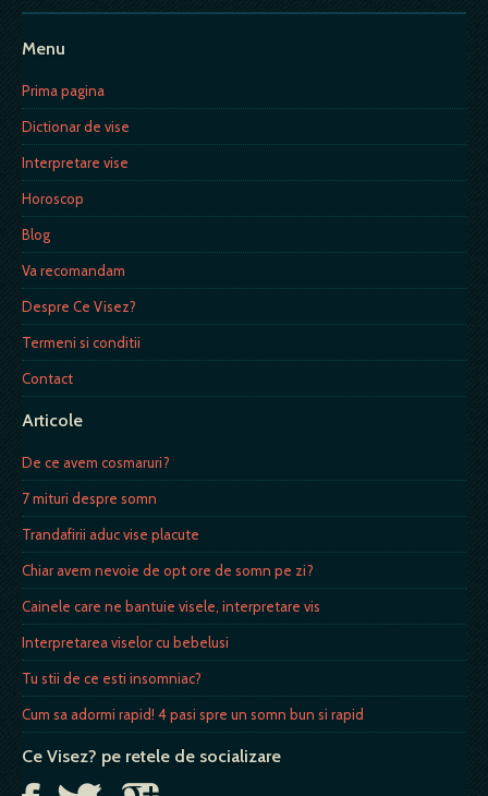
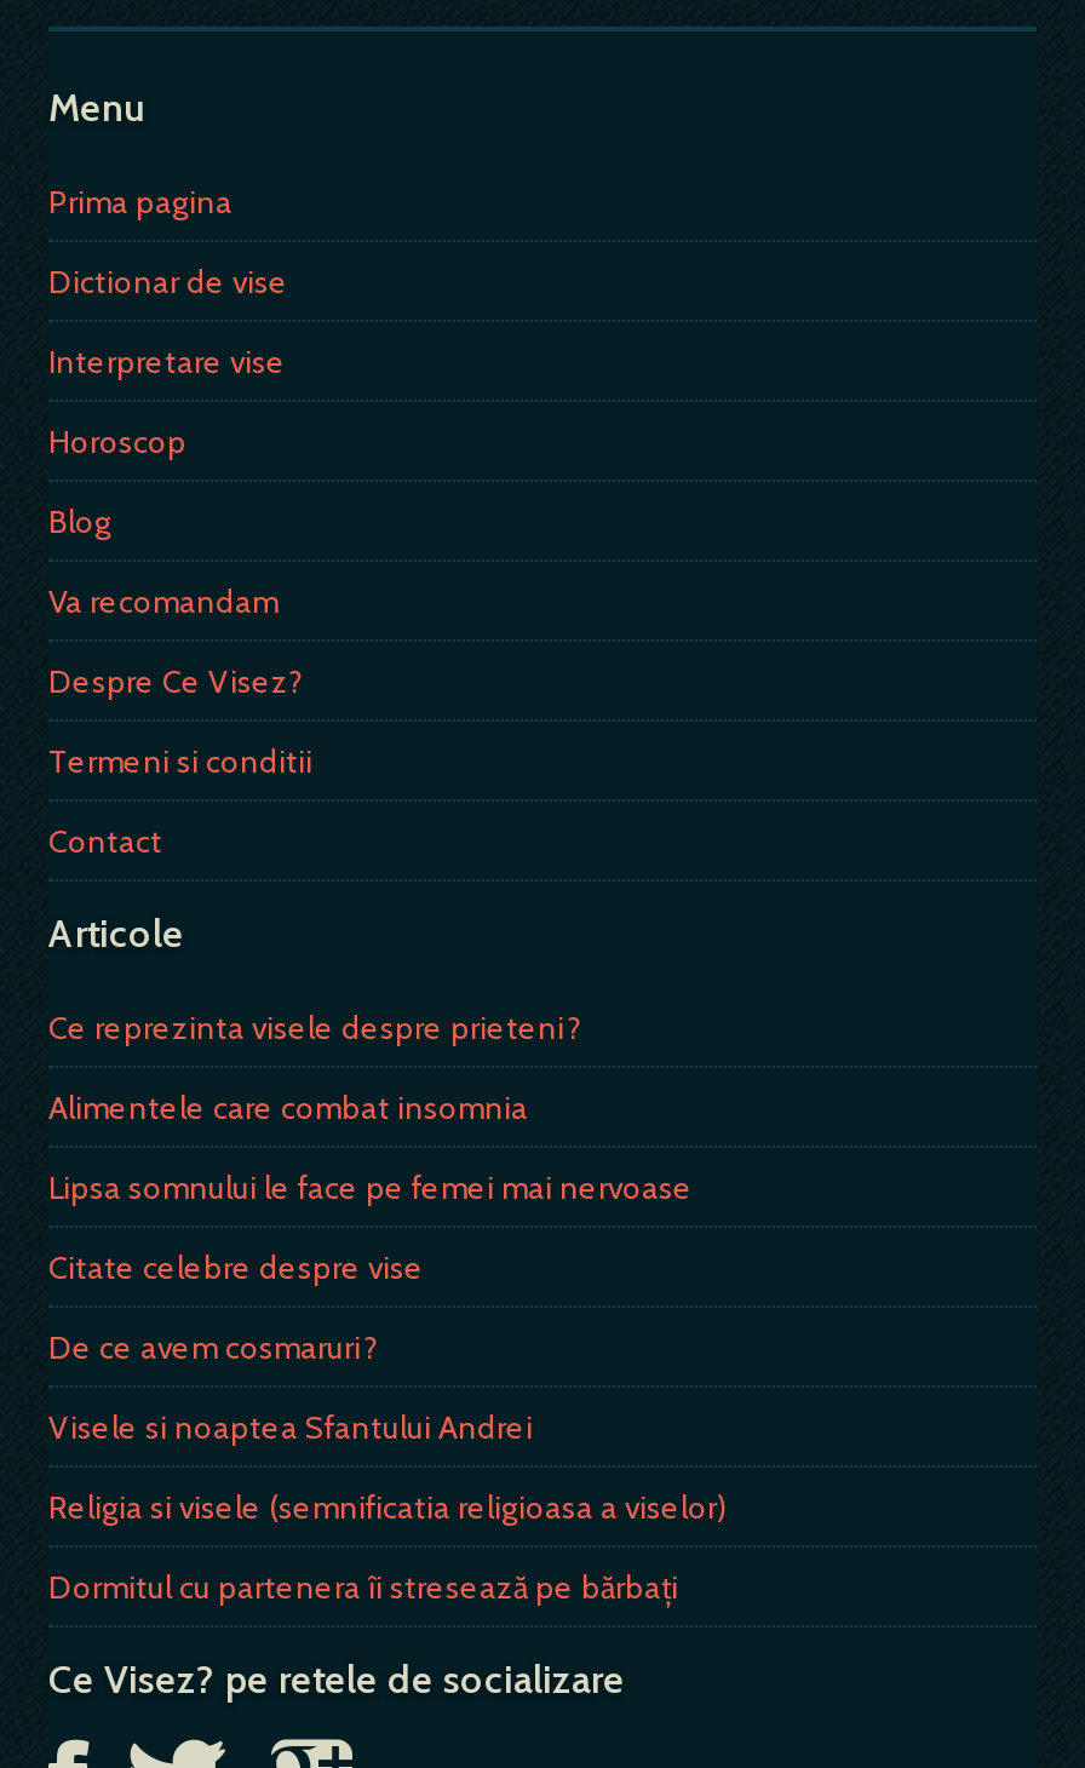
none -> [48,1008,693,1286] Ce reprezinta visele despre prieteni? | Alimentele care combat insomnia | Lipsa somnului le face pe femei mai nervoase | Citate celebre despre vise
moved [22,454,170,471] -> [48,1327,378,1366]: De ce avem cosmaruri?
[22,490,364,723] 7 mituri despre somn | Trandafirii aduc vise placute | Chiar avem nevoie de opt ore de somn pe zi? | Cainele care ne bantuie visele, interpretare vis | Interpretarea viselor cu bebelusi | Tu stii de ce esti insomniac? | Cum sa adormi rapid! 4 pasi spre un somn bun si rapid -> [48,1407,727,1606] Visele si noaptea Sfantului Andrei | Religia si visele (semnificatia religioasa a viselor) | Dormitul cu partenera îi stresează pe bărbaţi

